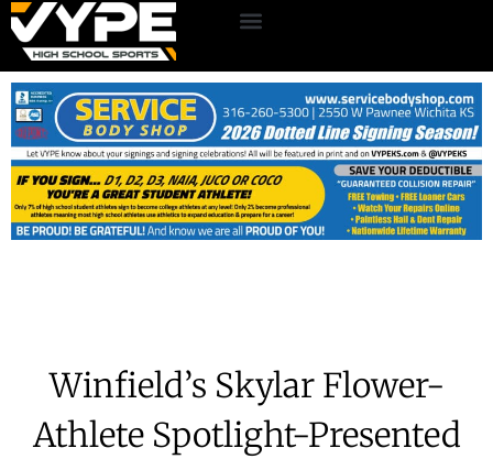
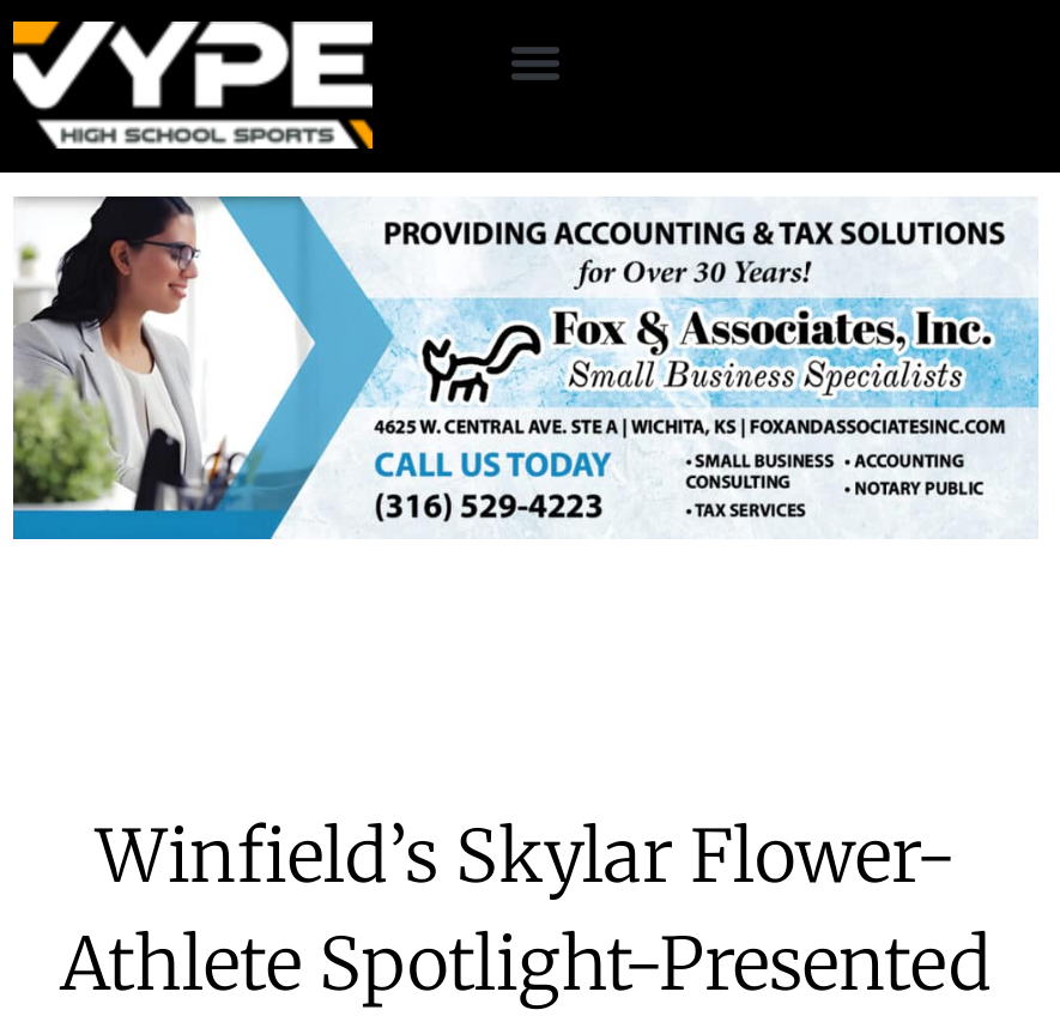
[10,81,483,241] [image] -> [11,194,1041,539] [image]

